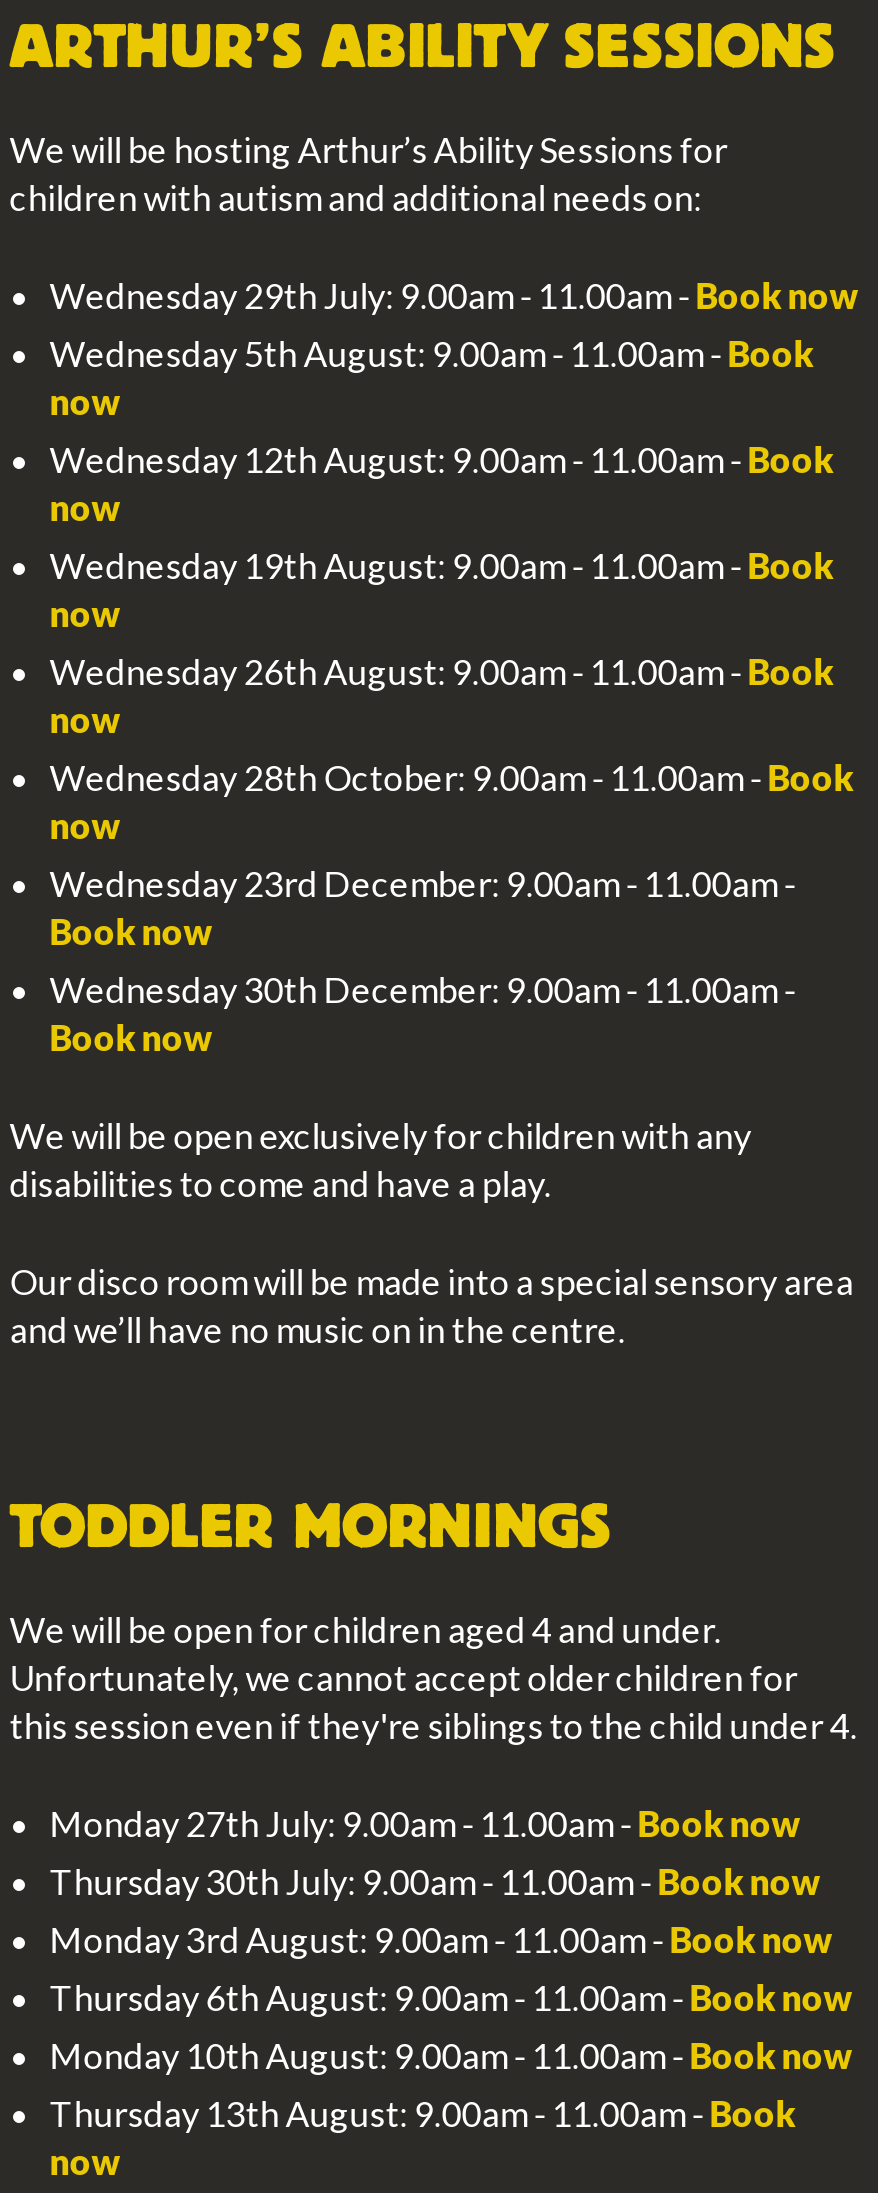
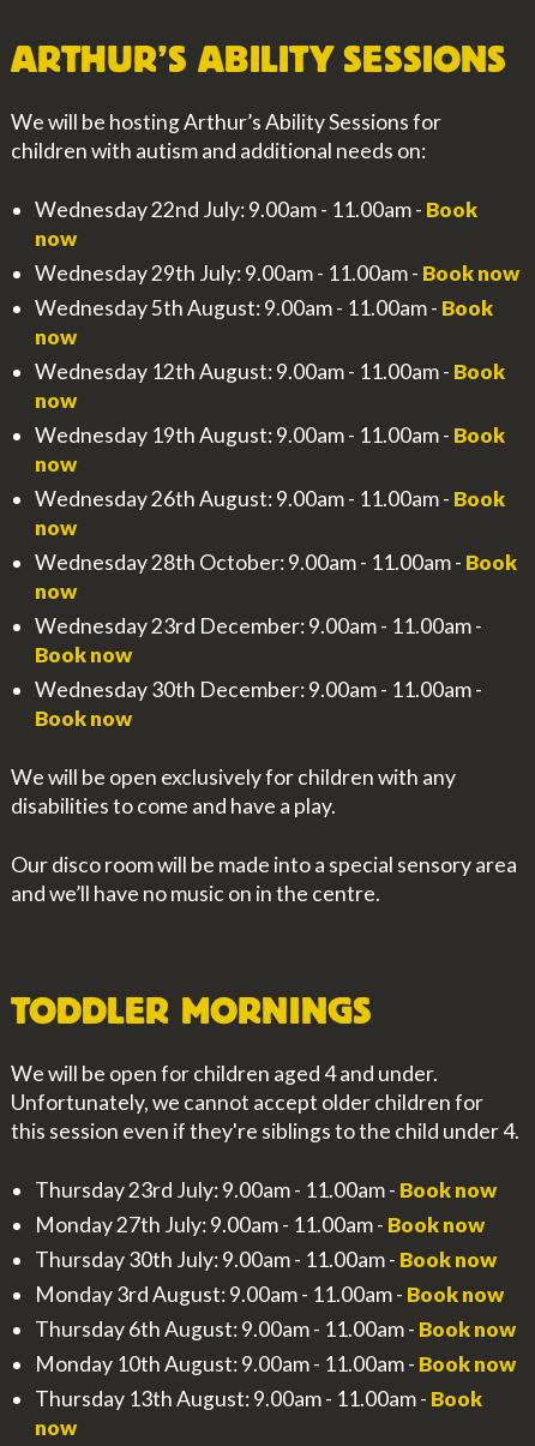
none -> [35,197,478,251] Wednesday 22nd July: 9.00am - 11.00am - Book | now
none -> [35,1177,497,1202] Thursday 23rd July: 9.00am - 11.00am - Book now

